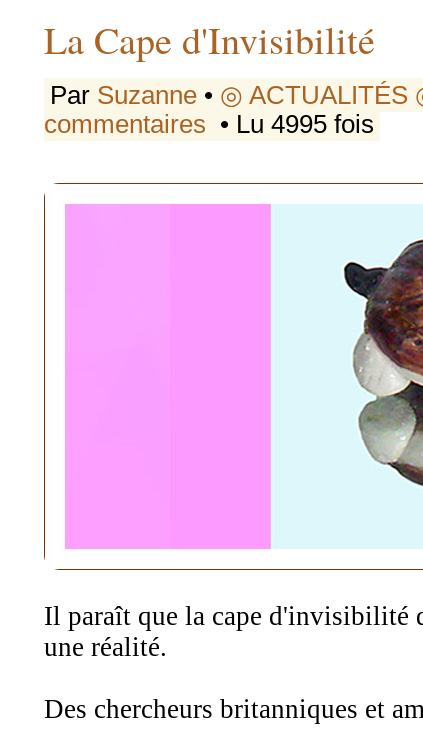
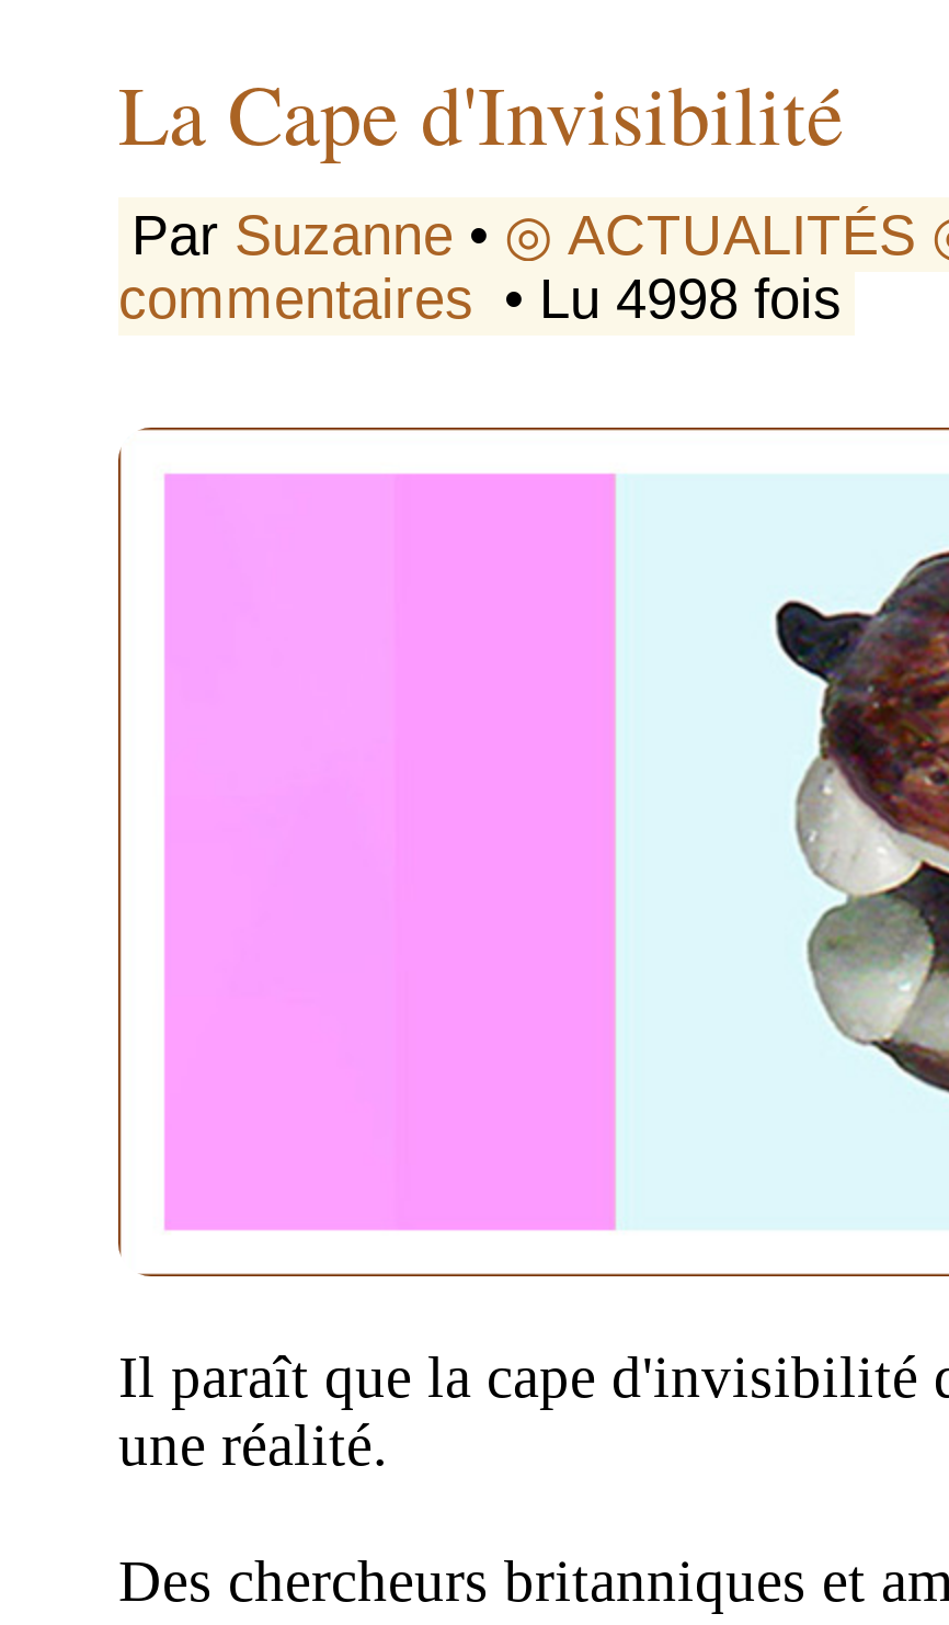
[44,110,374,138] commentaires • Lu 4995 fois -> [118,267,842,328] commentaires • Lu 4998 fois

